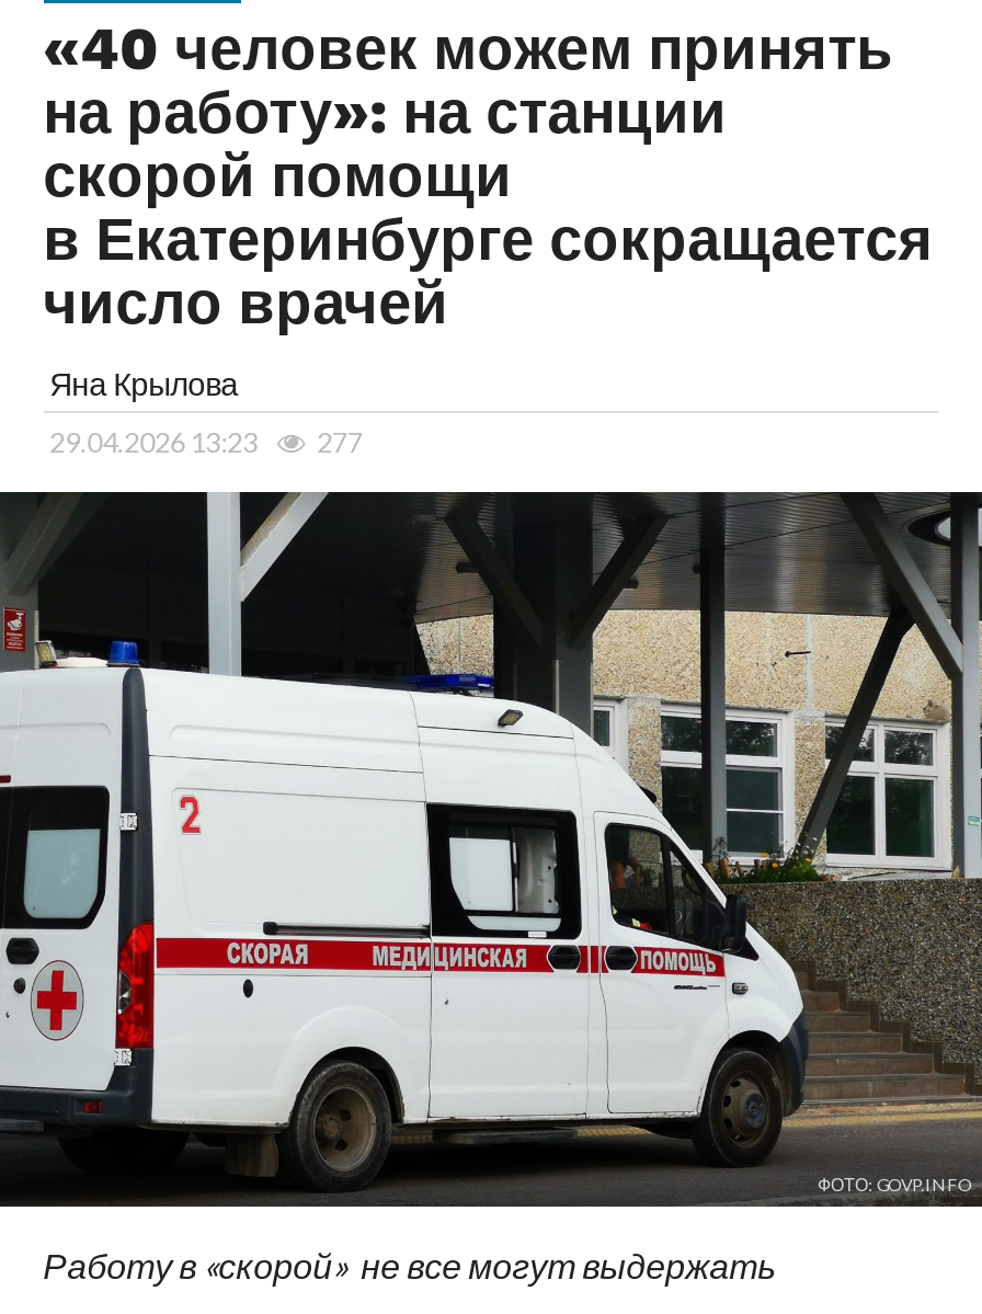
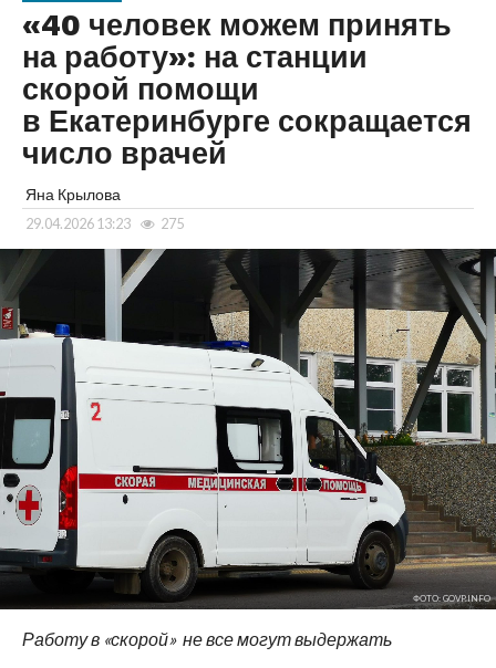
[50,424,363,459] 29.04.2026 13:23 277 -> [25,215,183,232] 29.04.2026 13:23 275

